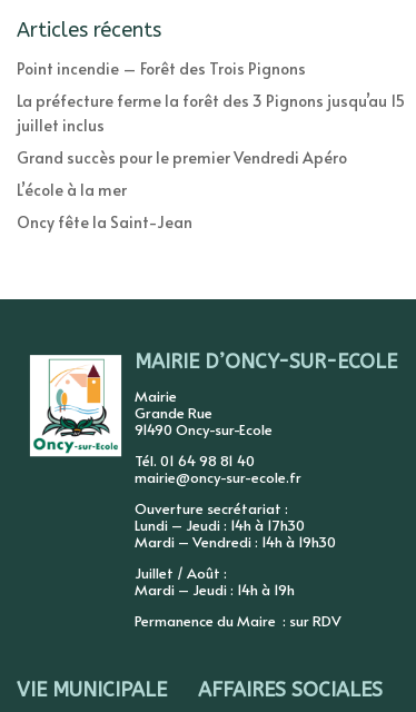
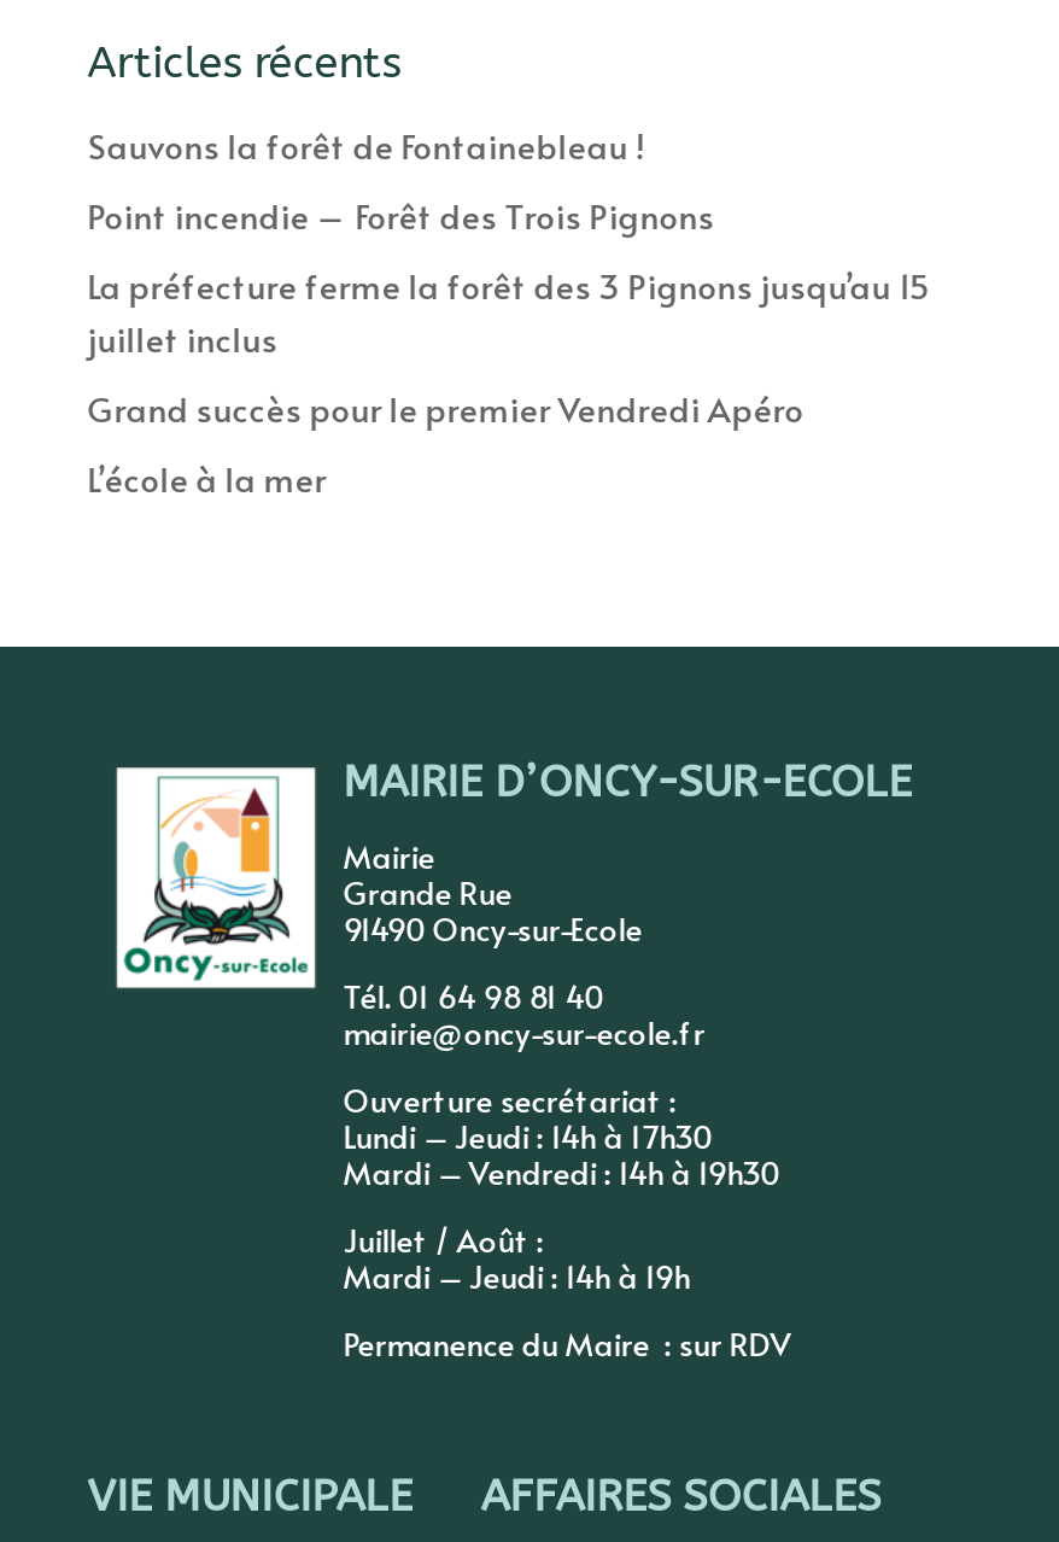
none -> [88,125,645,171] Sauvons la forêt de Fontainebleau !
moved [16,58,405,200] -> [88,195,929,504]: Point incendie – Forêt des Trois Pignons | La préfecture ferme la forêt des 3 Pignons jusqu’au 15 | juillet inclus | Grand succès pour le premier Vendredi Apéro | L’école à la mer
[16,212,192,233] Oncy fête la Saint-Jean -> none

